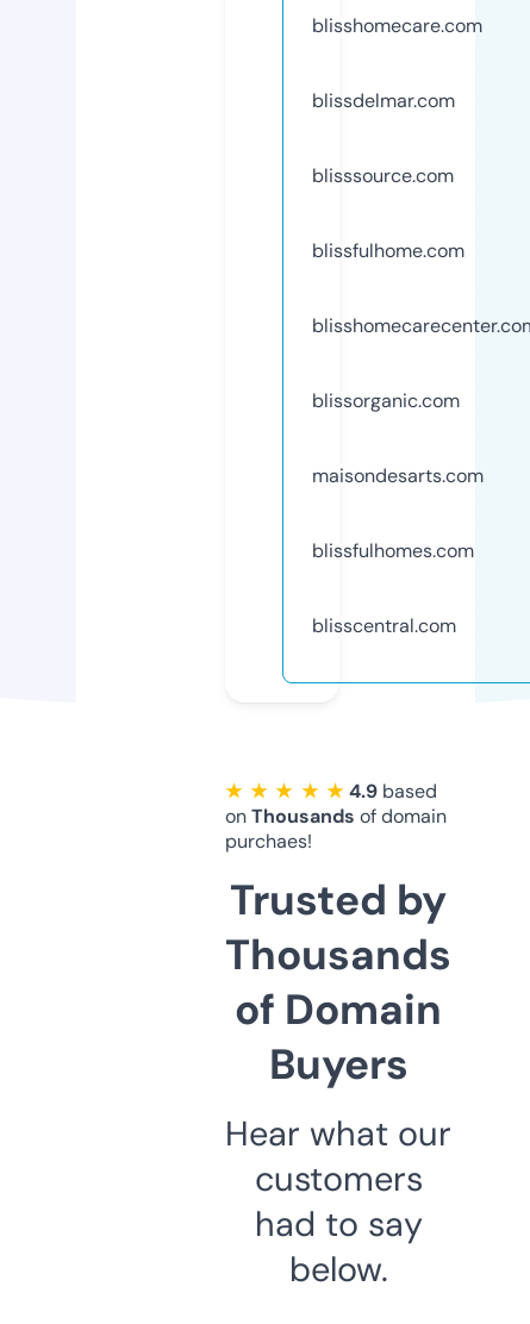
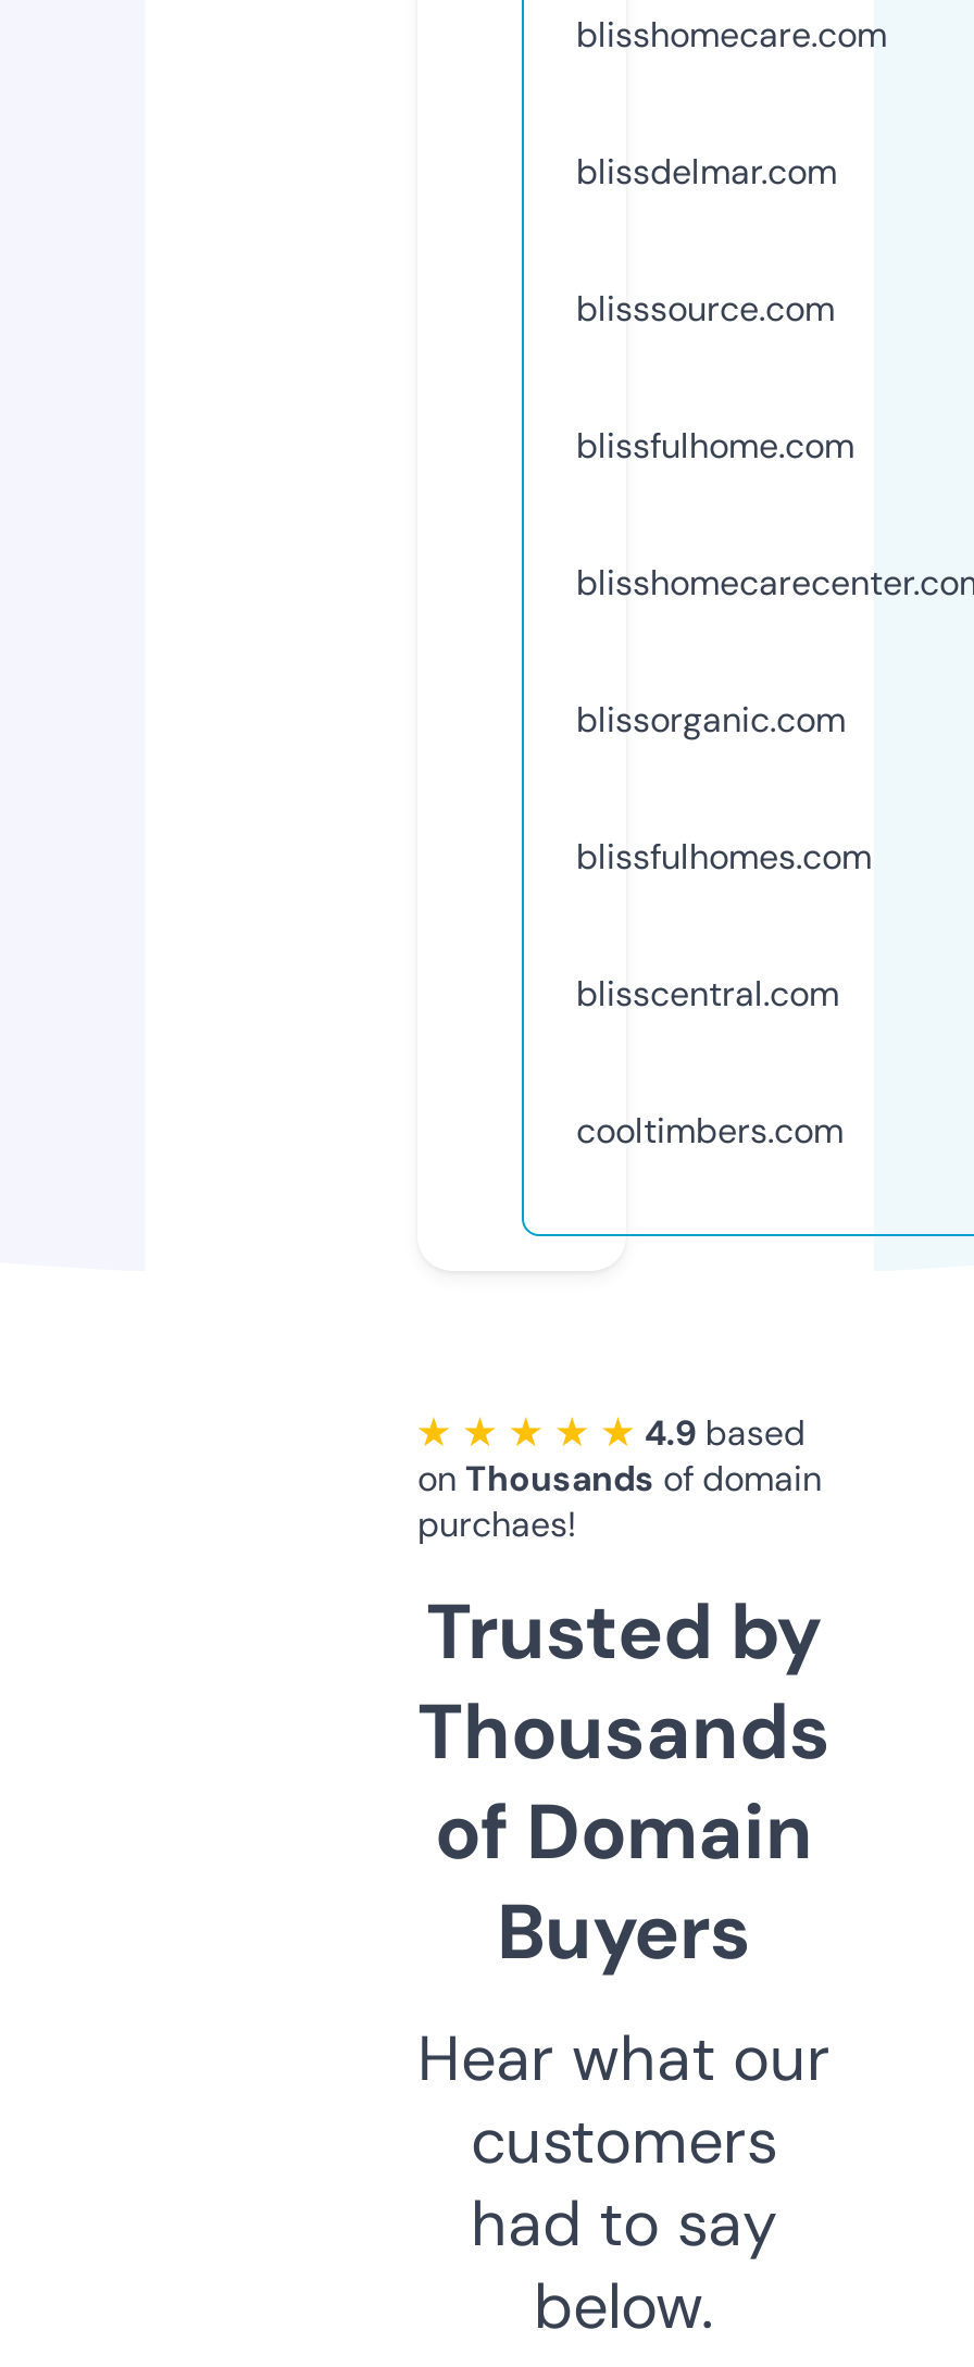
[312,463,484,488] maisondesarts.com -> none
moved [312,538,474,638] -> [576,834,872,1016]: blissfulhomes.com | blisscentral.com
none -> [576,1107,844,1153] cooltimbers.com

